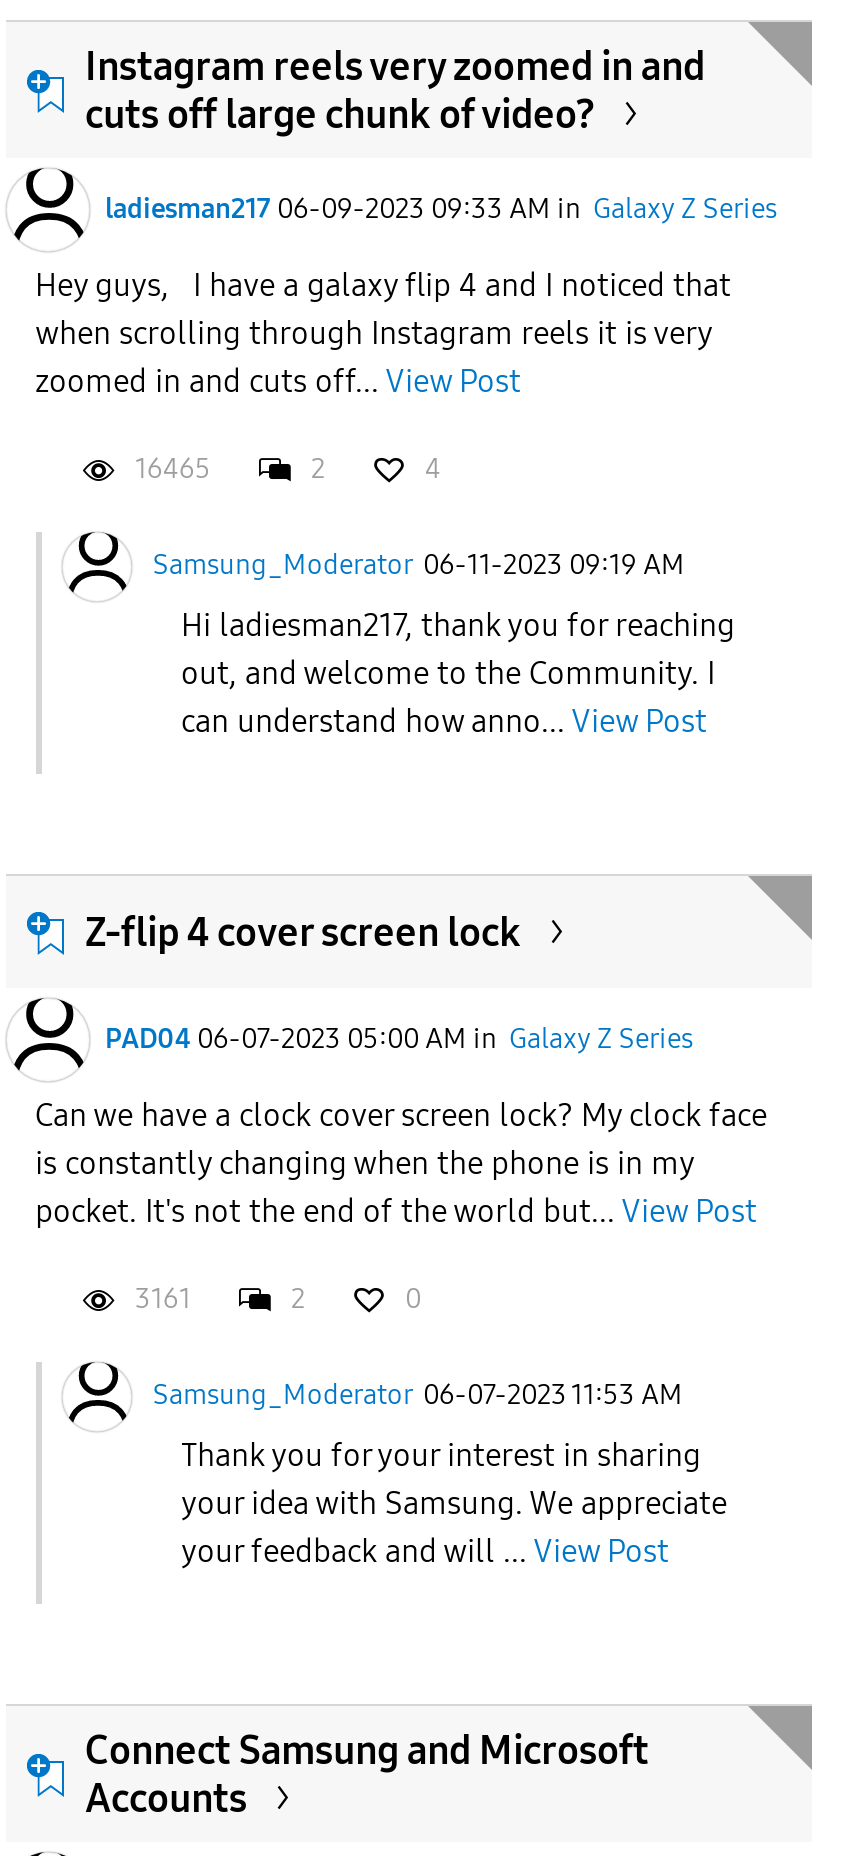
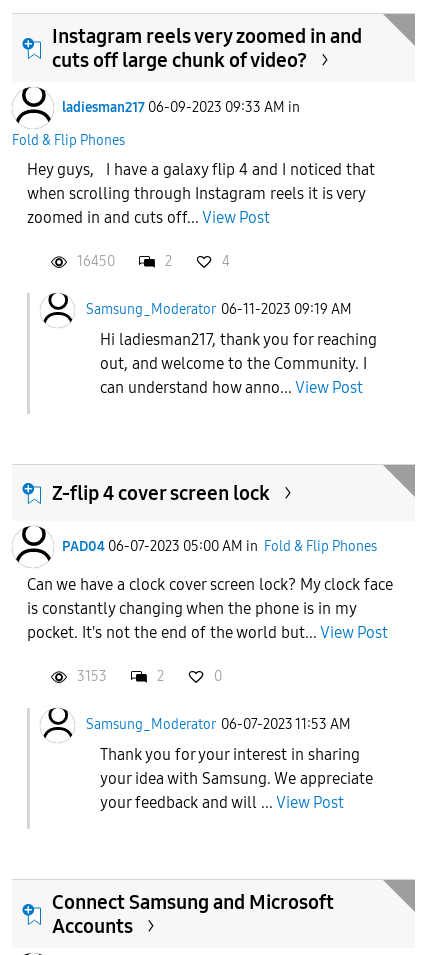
[105,192,777,226] ladiesman217 06-09-2023 09:33 AM in Galaxy Z Series -> [11,99,305,149] ladiesman217 06-09-2023 09:33 AM in | Fold & Flip Phones
[135,451,211,485] 16465 -> [76,252,114,269] 16450
[105,1022,693,1056] PAD04 06-07-2023 05:00 AM in Galaxy Z Series -> [61,538,376,555] PAD04 06-07-2023 05:00 AM in Fold & Flip Phones
[135,1281,191,1315] 3161 -> [76,667,106,684] 3153

